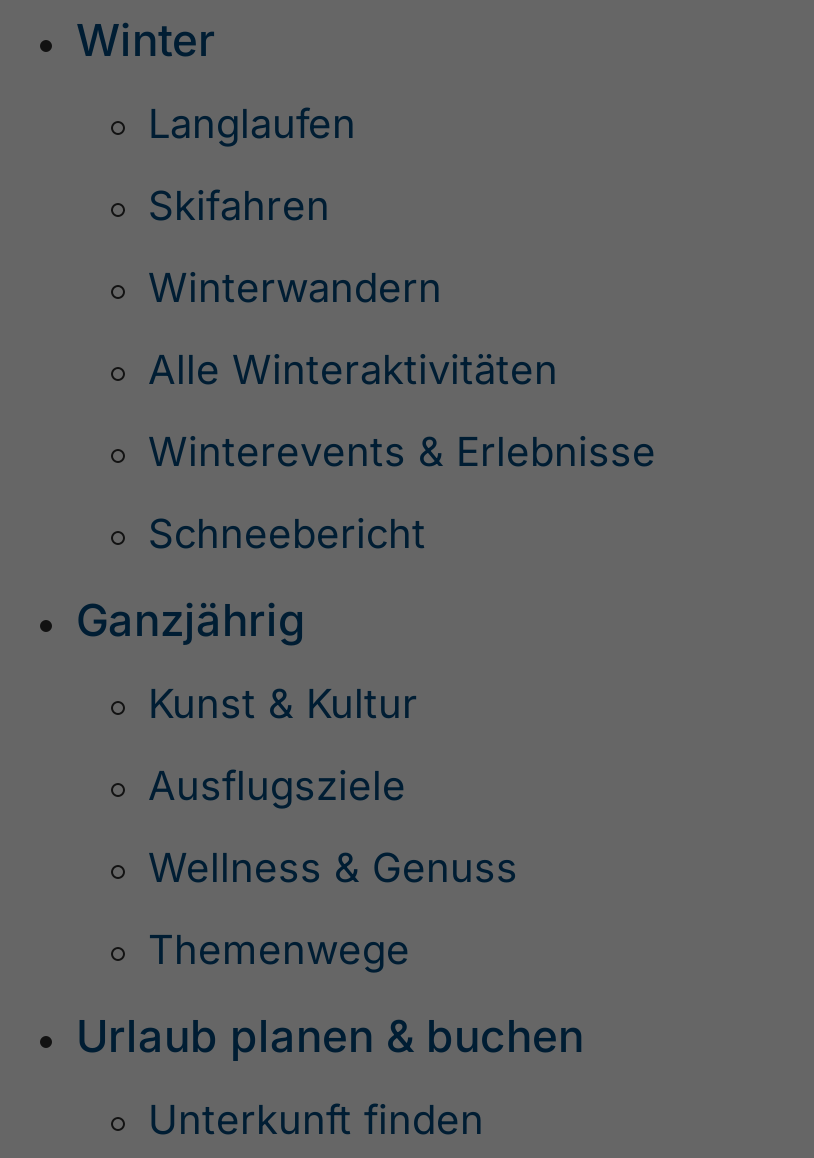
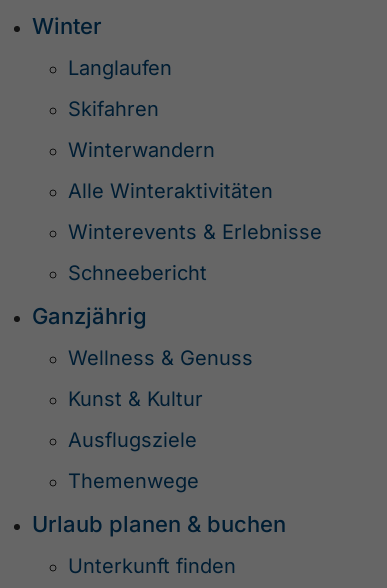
moved [148,680,418,810] -> [68,387,203,452]: Kunst & Kultur | Ausflugsziele
moved [148,844,518,892] -> [68,346,253,370]: Wellness & Genuss

